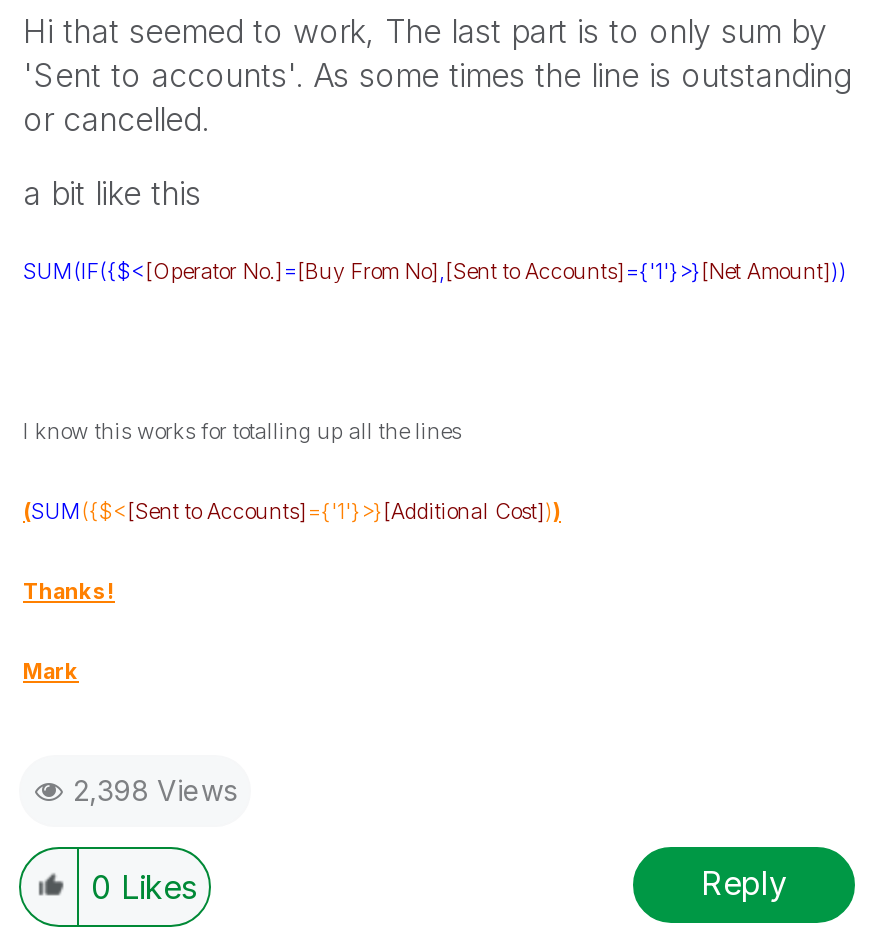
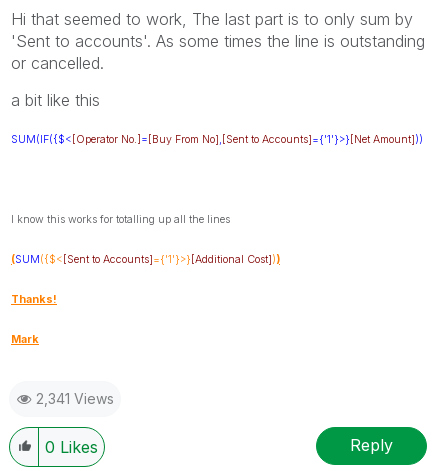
[73,772,237,806] 2,398 Views -> [36,389,114,406] 2,341 Views

